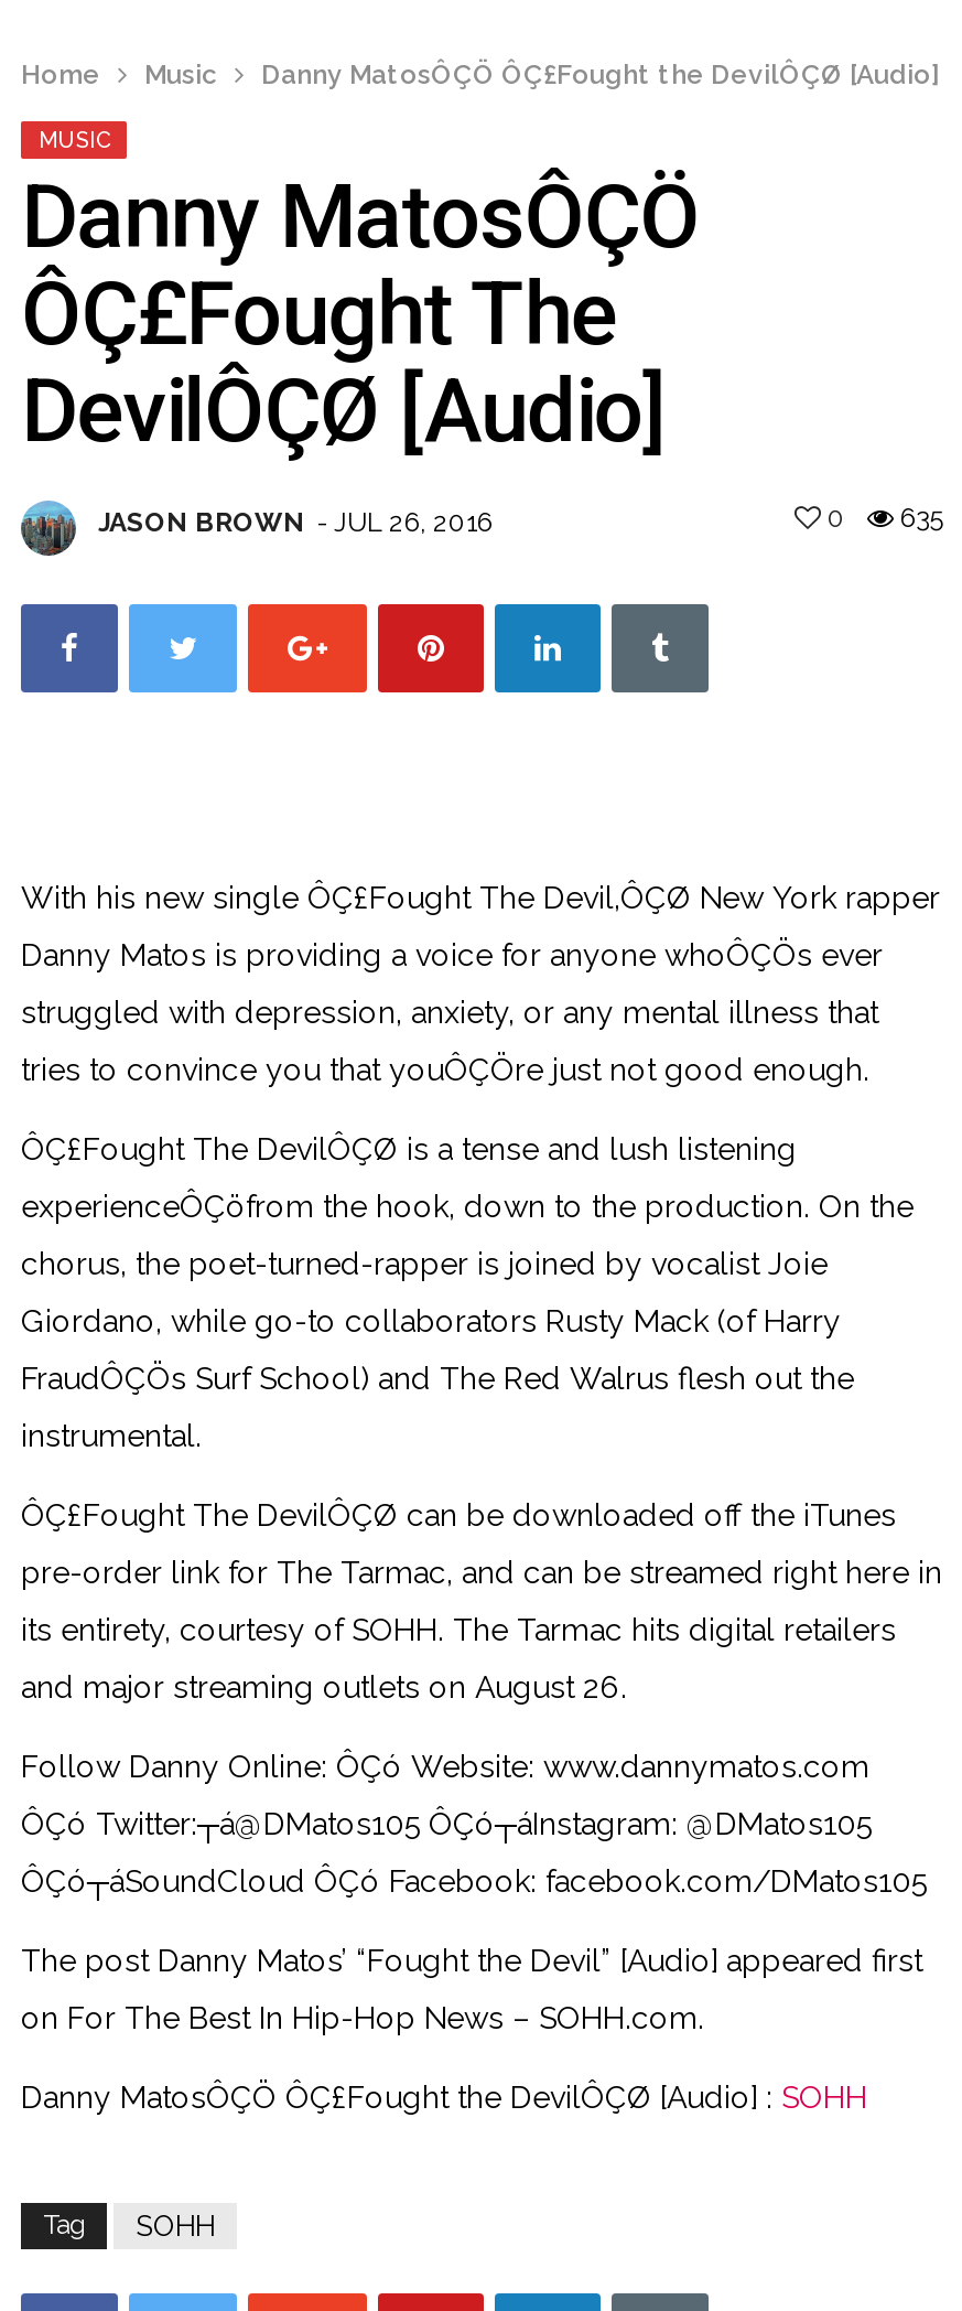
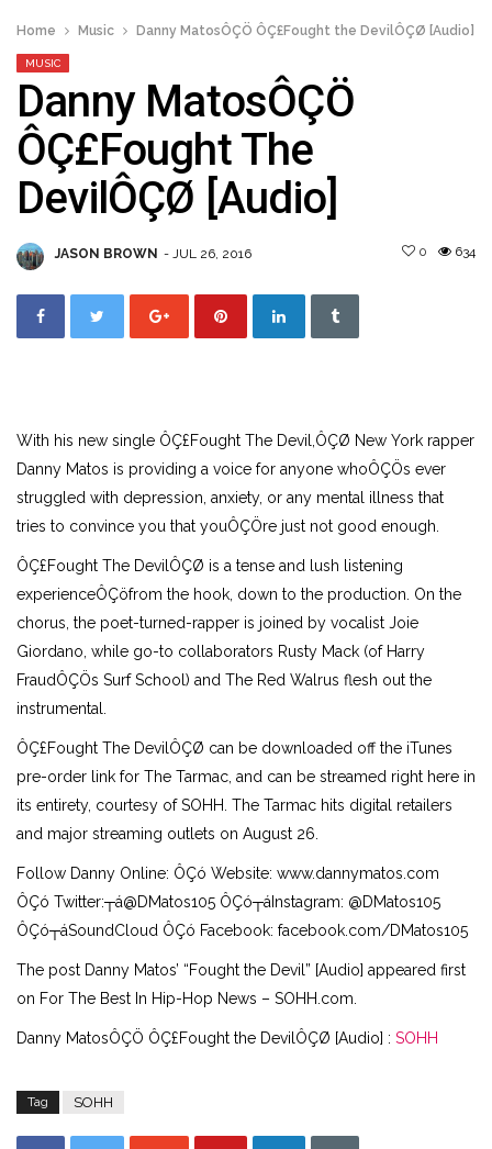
[900,503,942,534] 635 -> [455,244,476,259] 634

